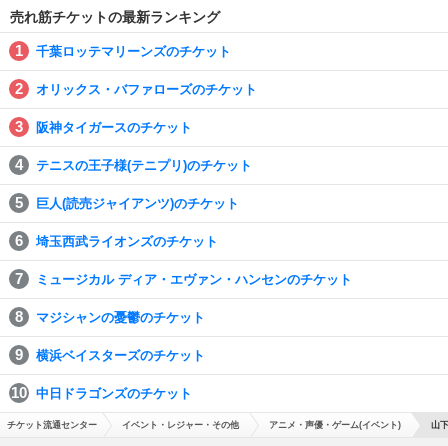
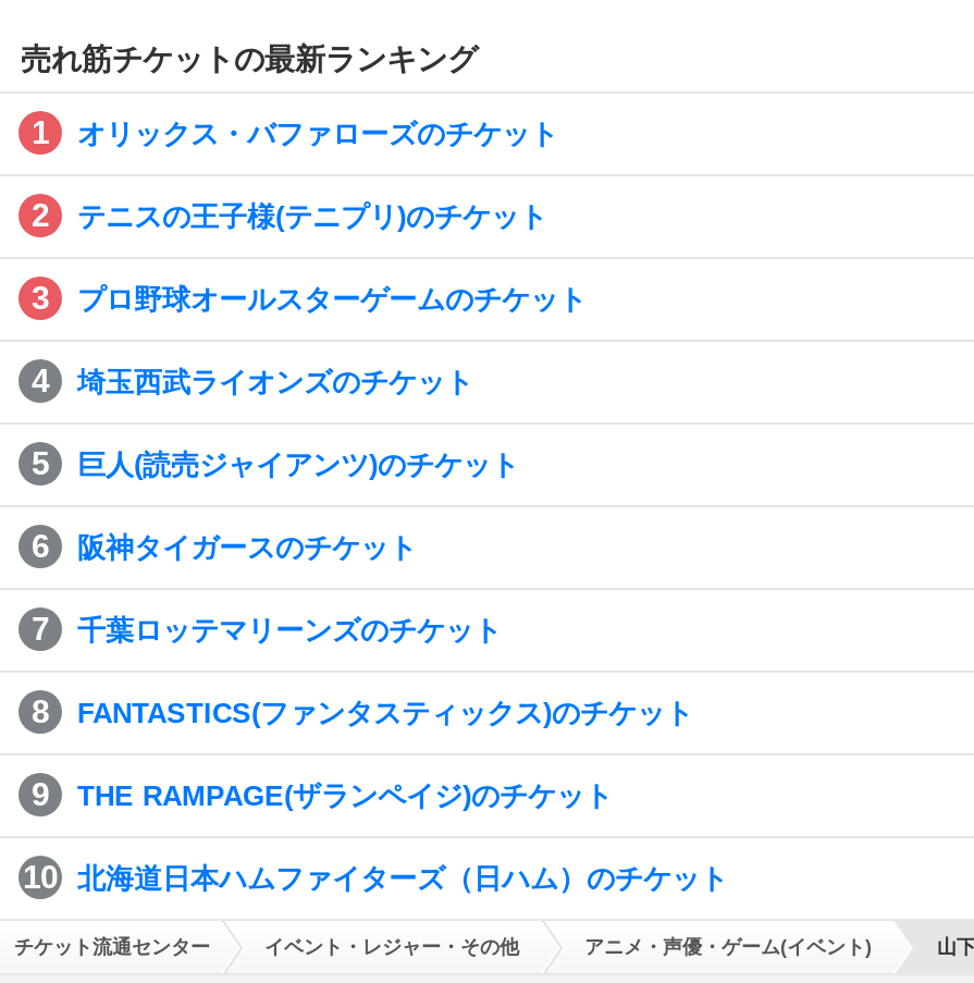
none -> [77,283,587,315] プロ野球オールスターゲームのチケット
moved [36,44,231,59] -> [77,614,502,646]: 千葉ロッテマリーンズのチケット
moved [36,82,257,249] -> [77,117,558,564]: オリックス・バファローズのチケット | 阪神タイガースのチケット | テニスの王子様(テニプリ)のチケット | 巨人(読売ジャイアンツ)のチケット | 埼玉西武ライオンズのチケット
[36,272,352,401] ミュージカル ディア・エヴァン・ハンセンのチケット | マジシャンの憂鬱のチケット | 横浜ベイスターズのチケット | 中日ドラゴンズのチケット -> [77,696,728,895] FANTASTICS(ファンタスティックス)のチケット | THE RAMPAGE(ザランペイジ)のチケット | 北海道日本ハムファイターズ（日ハム）のチケット

